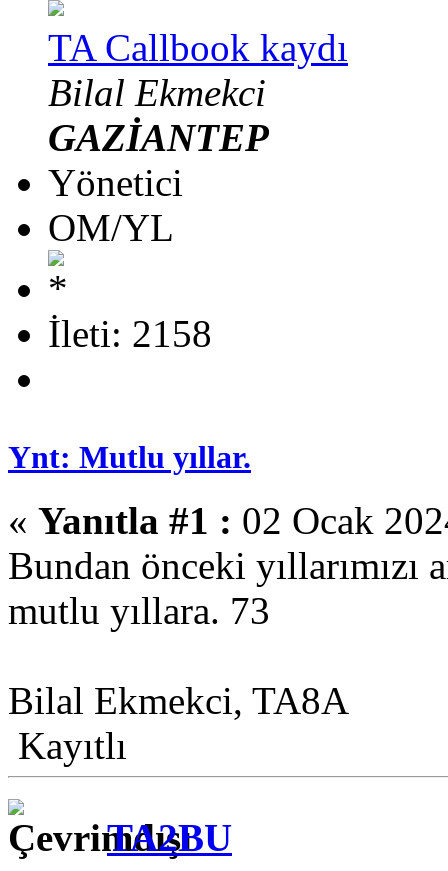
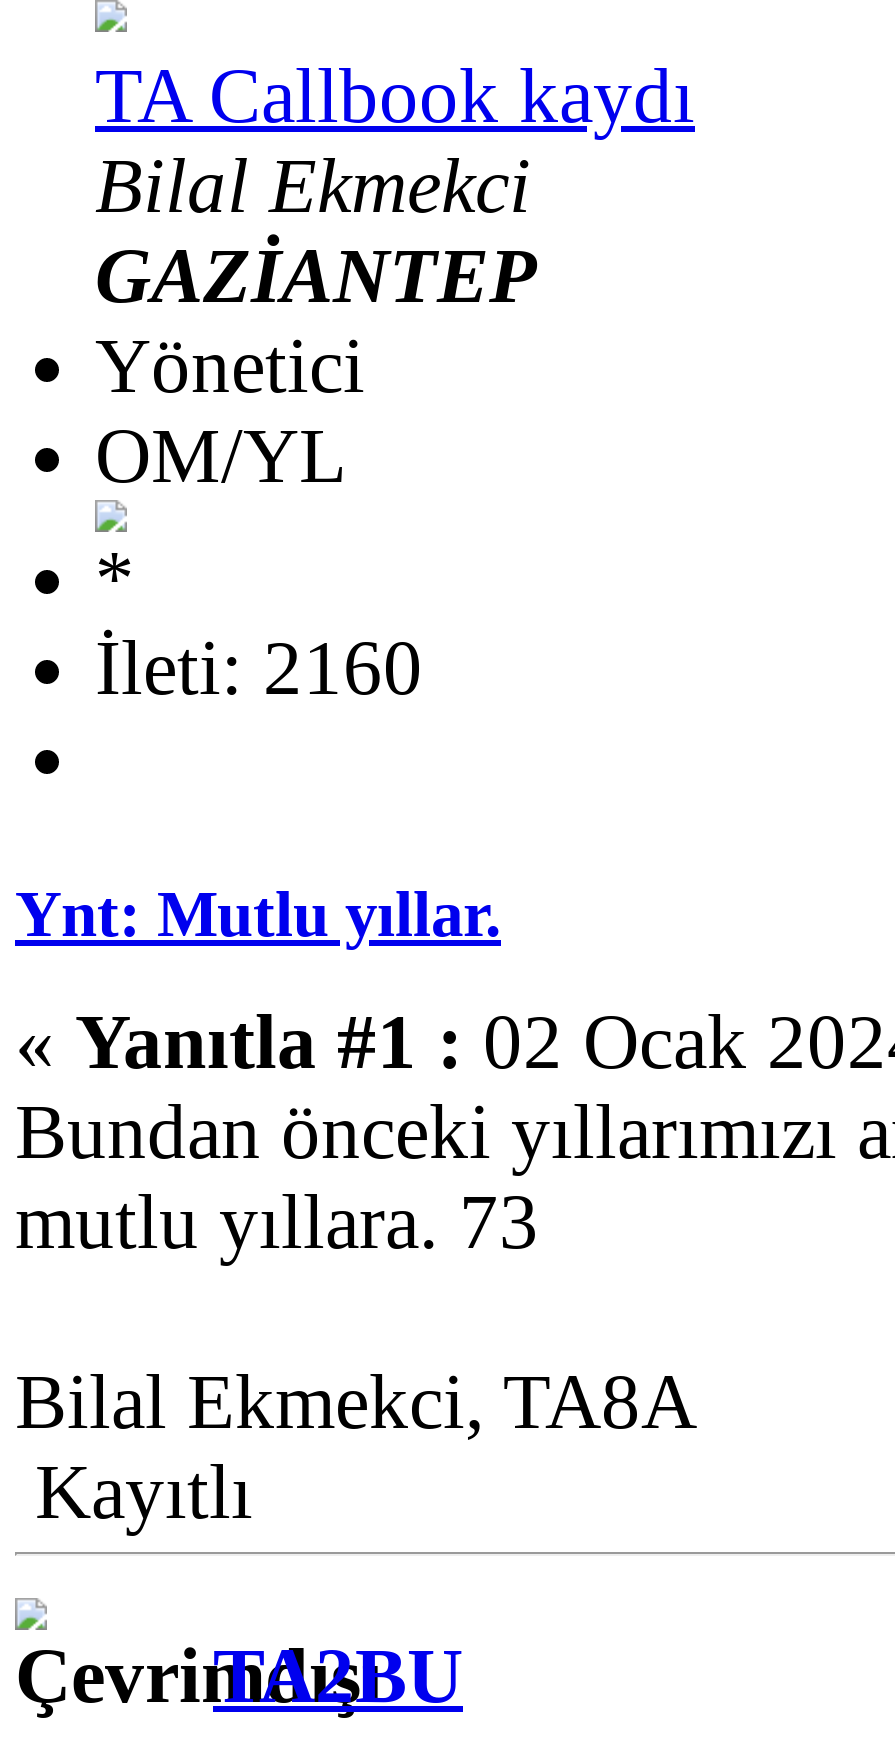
[48,312,212,355] İleti: 2158 -> [95,624,423,710] İleti: 2160

